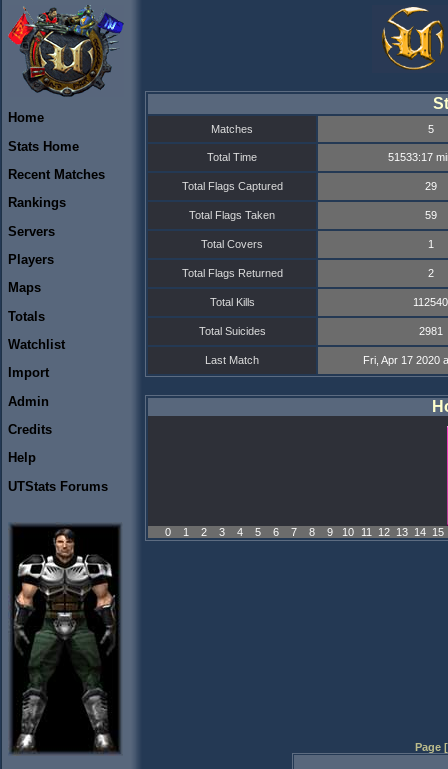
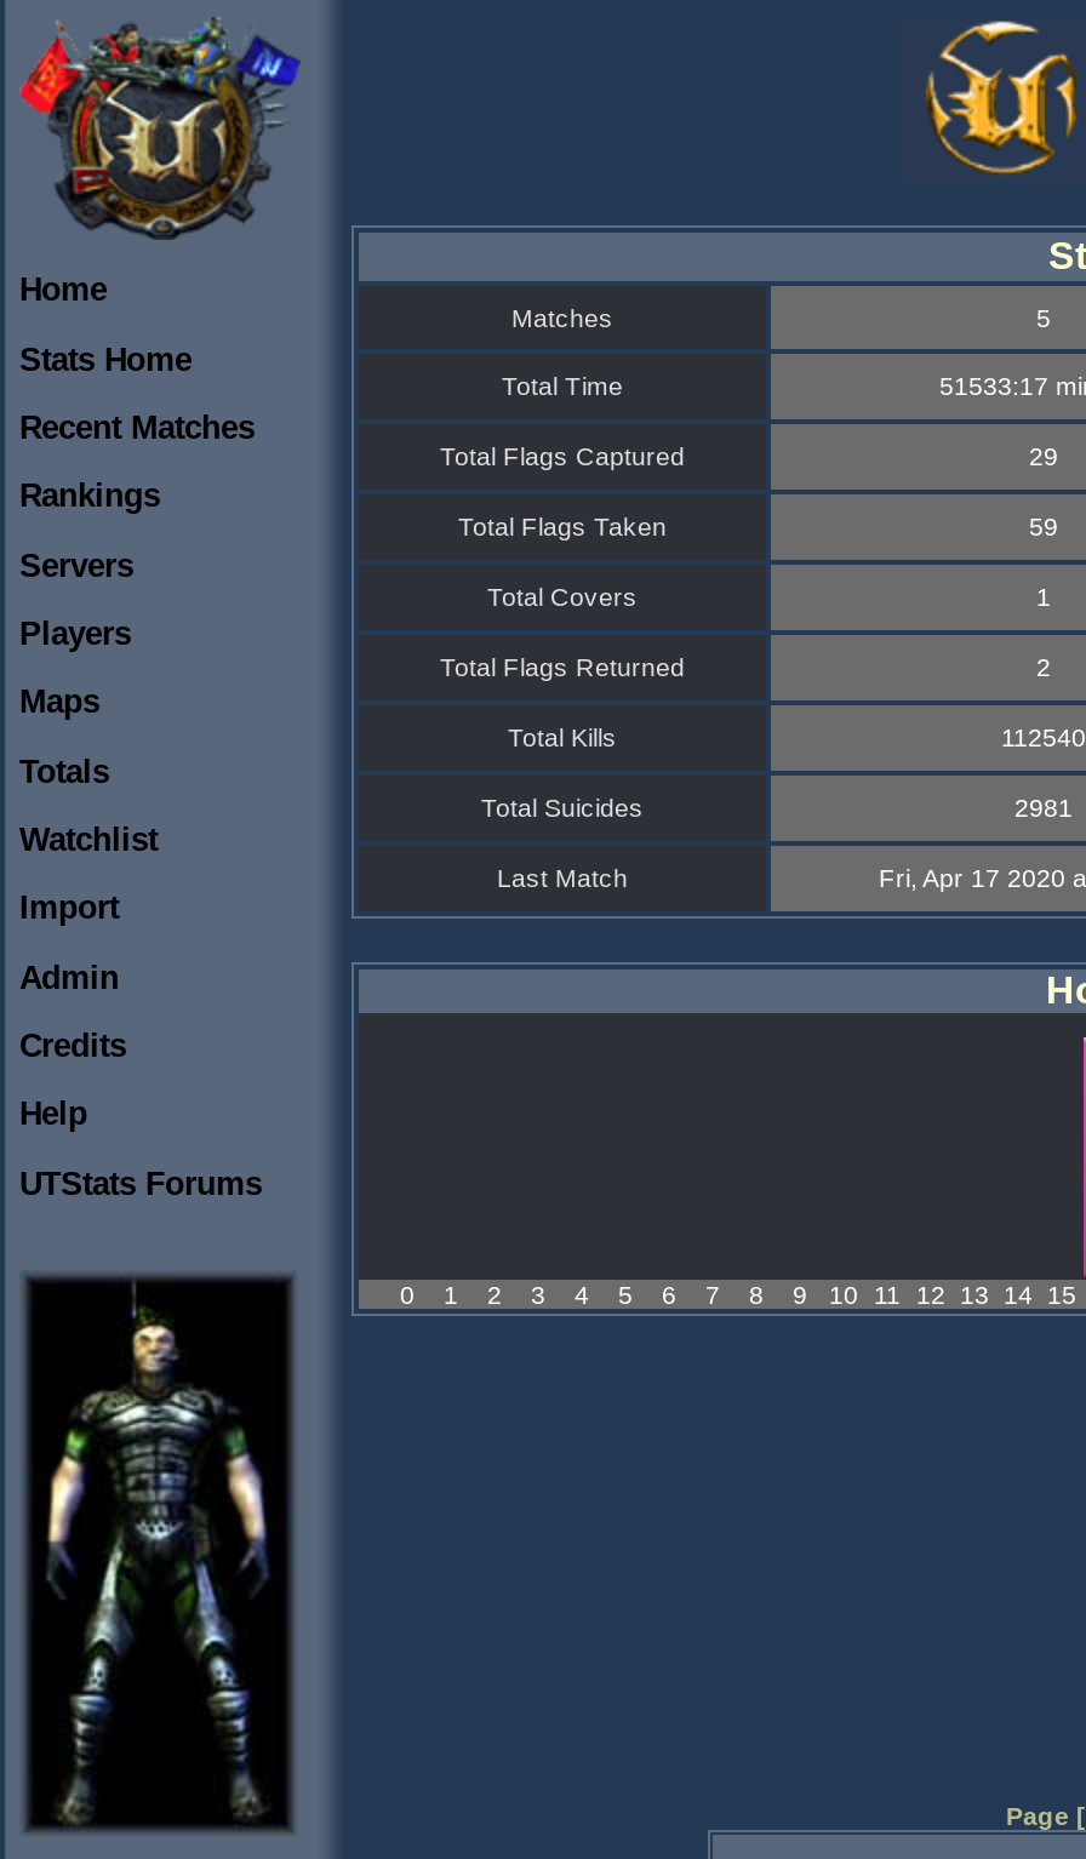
[14,528,116,751] [image] -> [32,1285,279,1827] [image]

